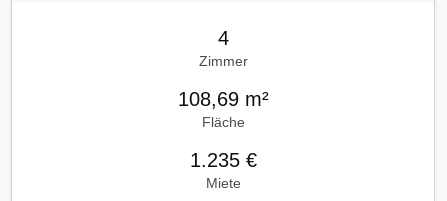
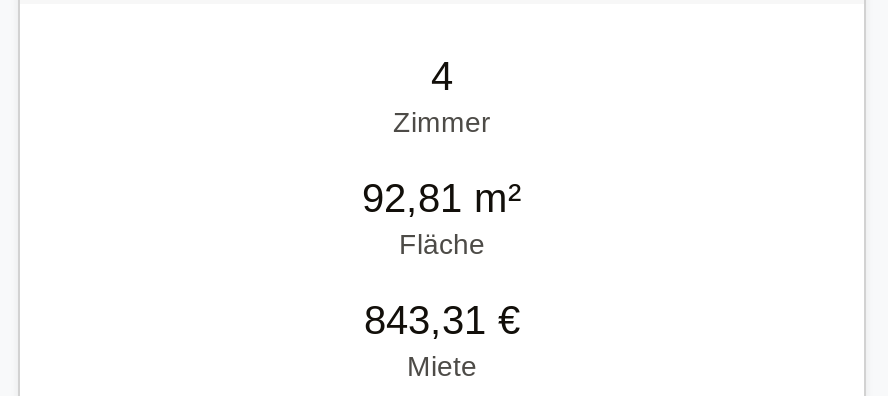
[177,88,268,110] 108,69 m² -> [362,175,522,219] 92,81 m²
[189,149,256,171] 1.235 € -> [364,297,520,341] 843,31 €

